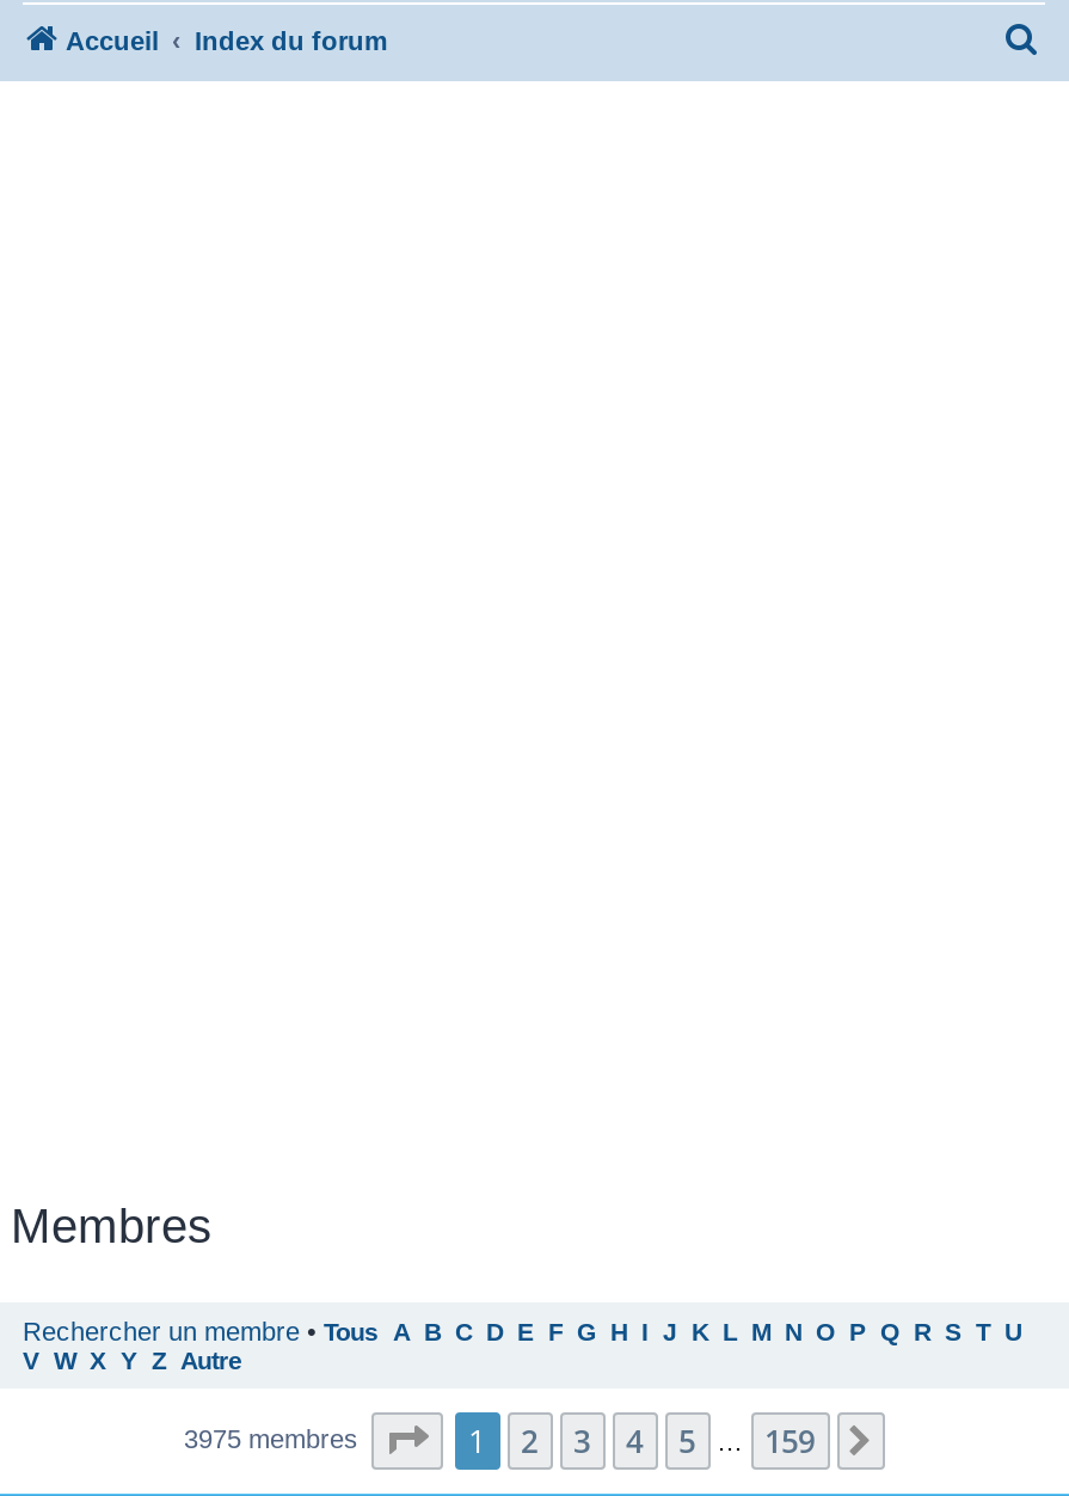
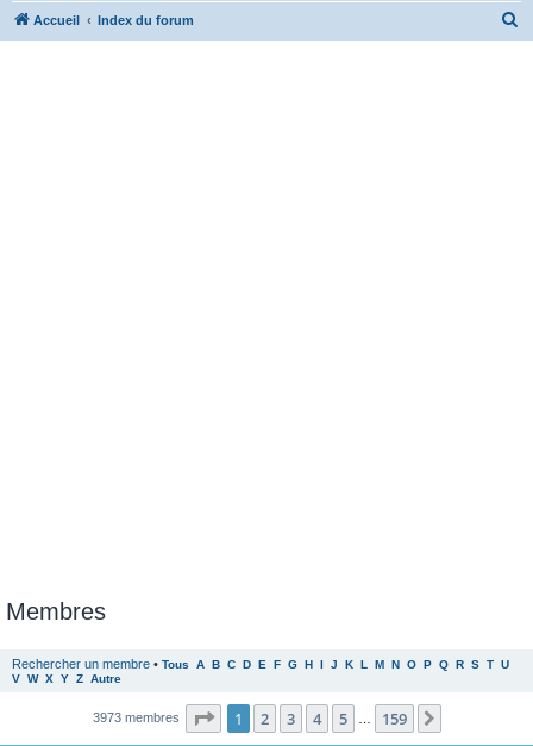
[184,1424,365,1453] 3975 membres -> [92,710,183,724] 3973 membres

